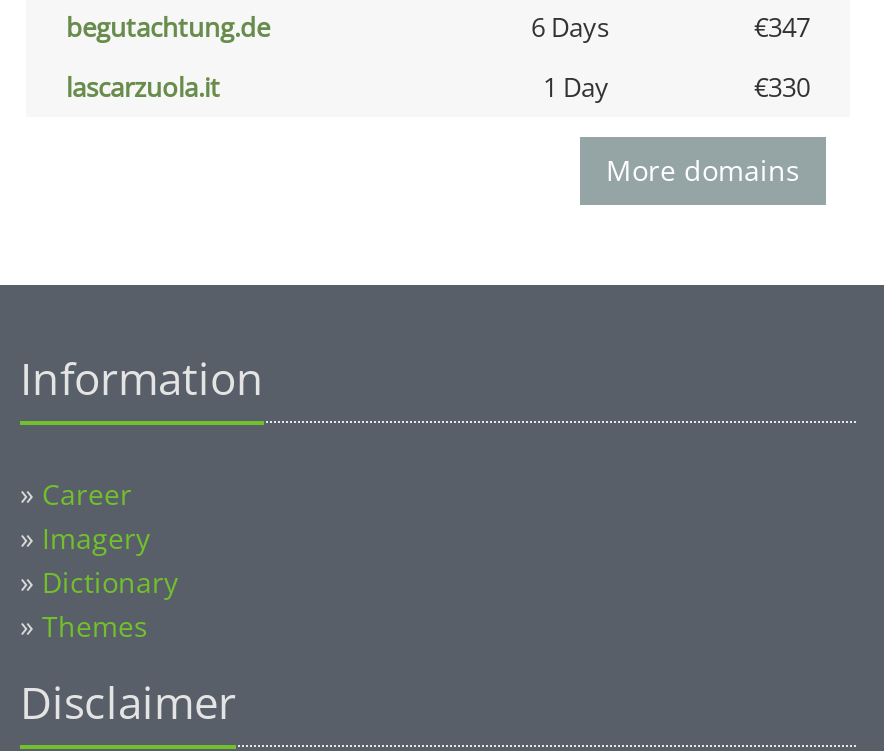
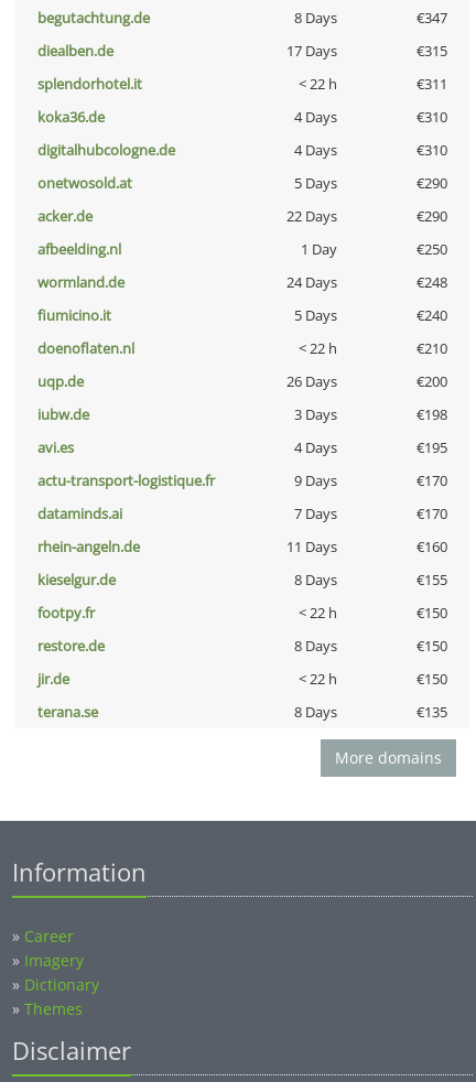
[531,9,609,45] 6 Days -> [294,8,337,28] 8 Days
[66,69,220,105] lascarzuola.it -> [37,41,447,259] diealben.de | 17 Days | €315 | splendorhotel.it | < 22 h | €311 | koka36.de | 4 Days | €310 | digitalhubcologne.de | 4 Days | €310 | onetwosold.at | 5 Days | €290 | acker.de | 22 Days | €290 | afbeelding.nl
[754,69,810,105] €330 -> [37,239,447,722] €250 | wormland.de | 24 Days | €248 | fiumicino.it | 5 Days | €240 | doenoflaten.nl | < 22 h | €210 | uqp.de | 26 Days | €200 | iubw.de | 3 Days | €198 | avi.es | 4 Days | €195 | actu-transport-logistique.fr | 9 Days | €170 | dataminds.ai | 7 Days | €170 | rhein-angeln.de | 11 Days | €160 | kieselgur.de | 8 Days | €155 | footpy.fr | < 22 h | €150 | restore.de | 8 Days | €150 | jir.de | < 22 h | €150 | terana.se | 8 Days | €135

